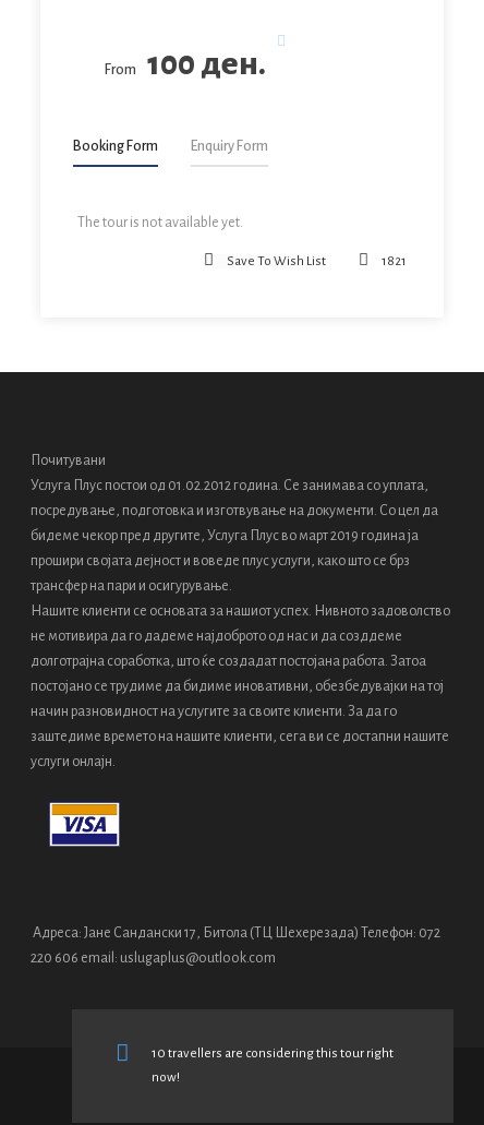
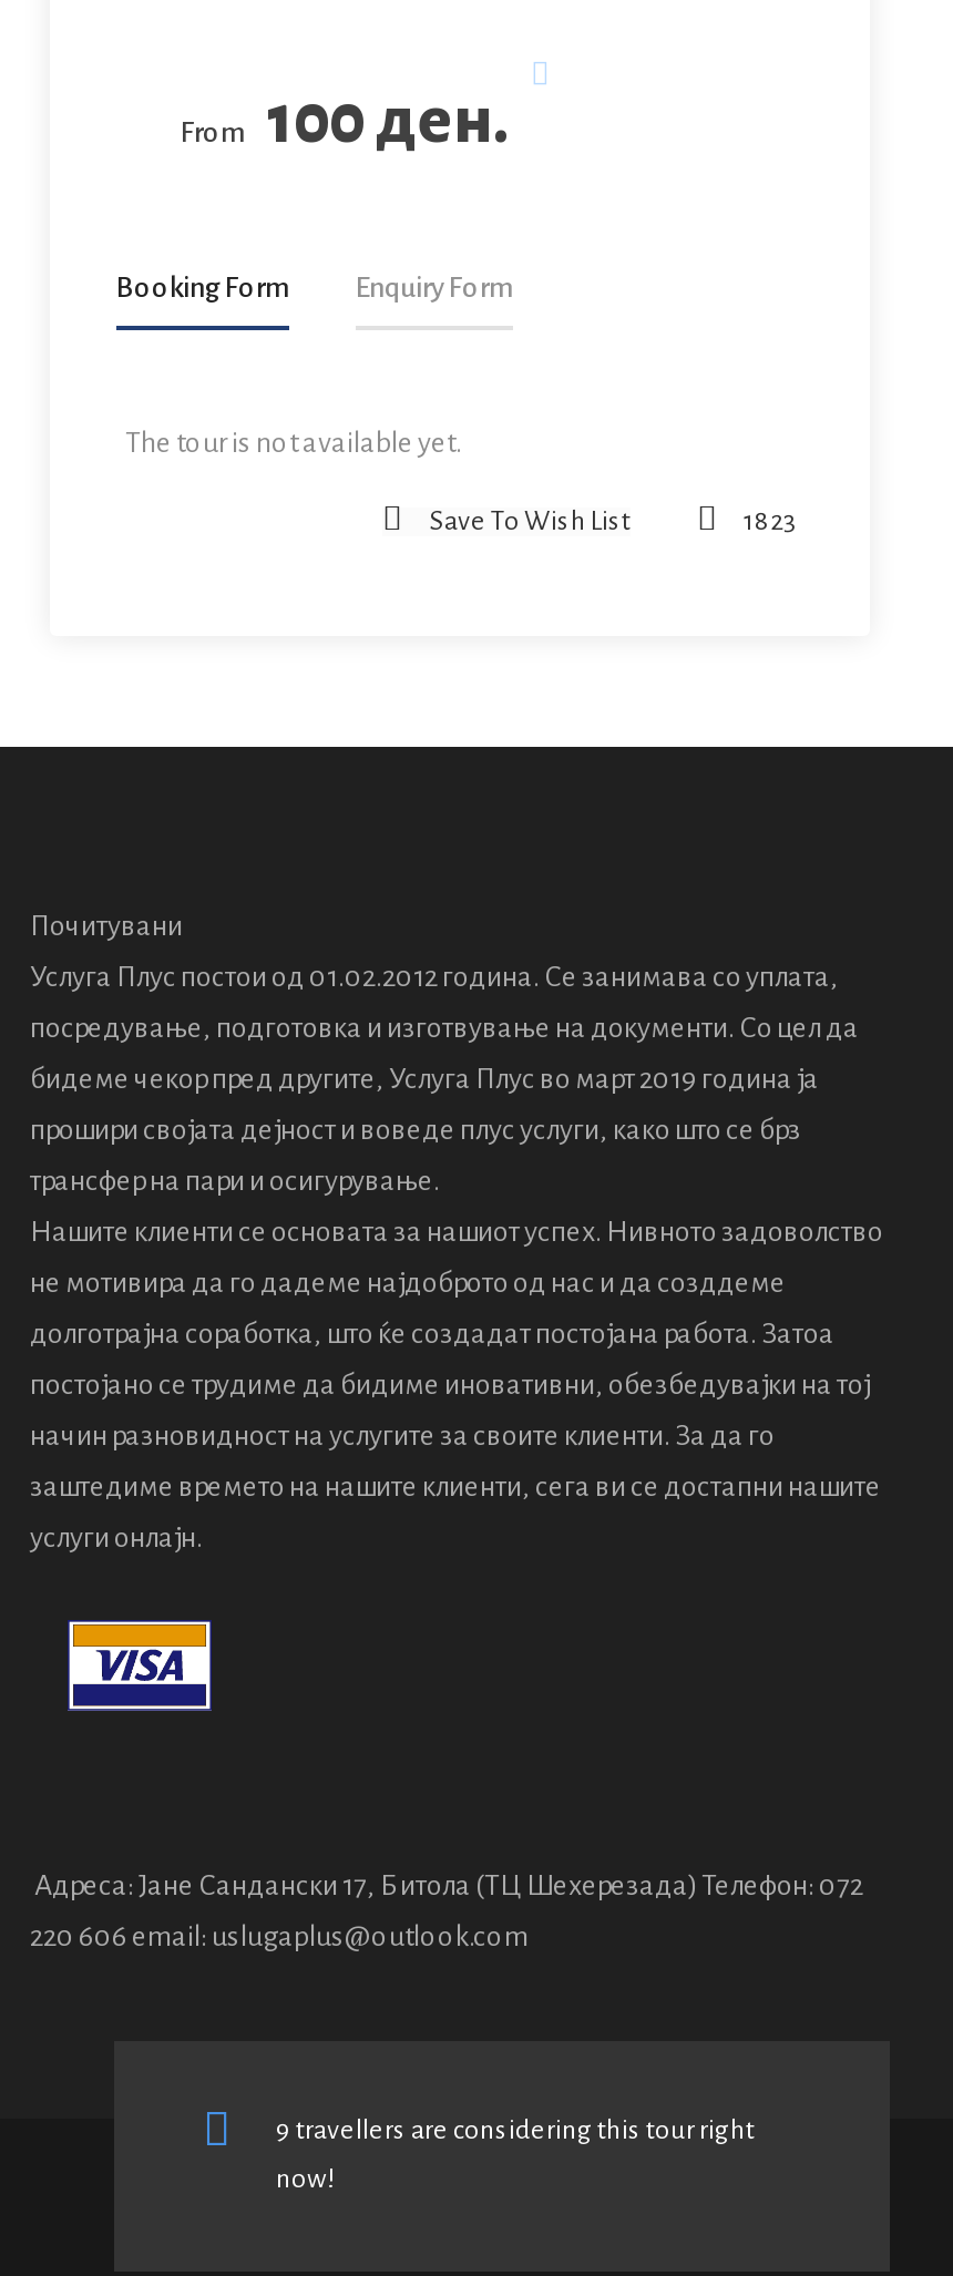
[382,255,407,269] 1821 -> [744,508,795,537] 1823
[152,1046,394,1061] 10 travellers are considering this tour right -> [276,2116,755,2145] 9 travellers are considering this tour right

